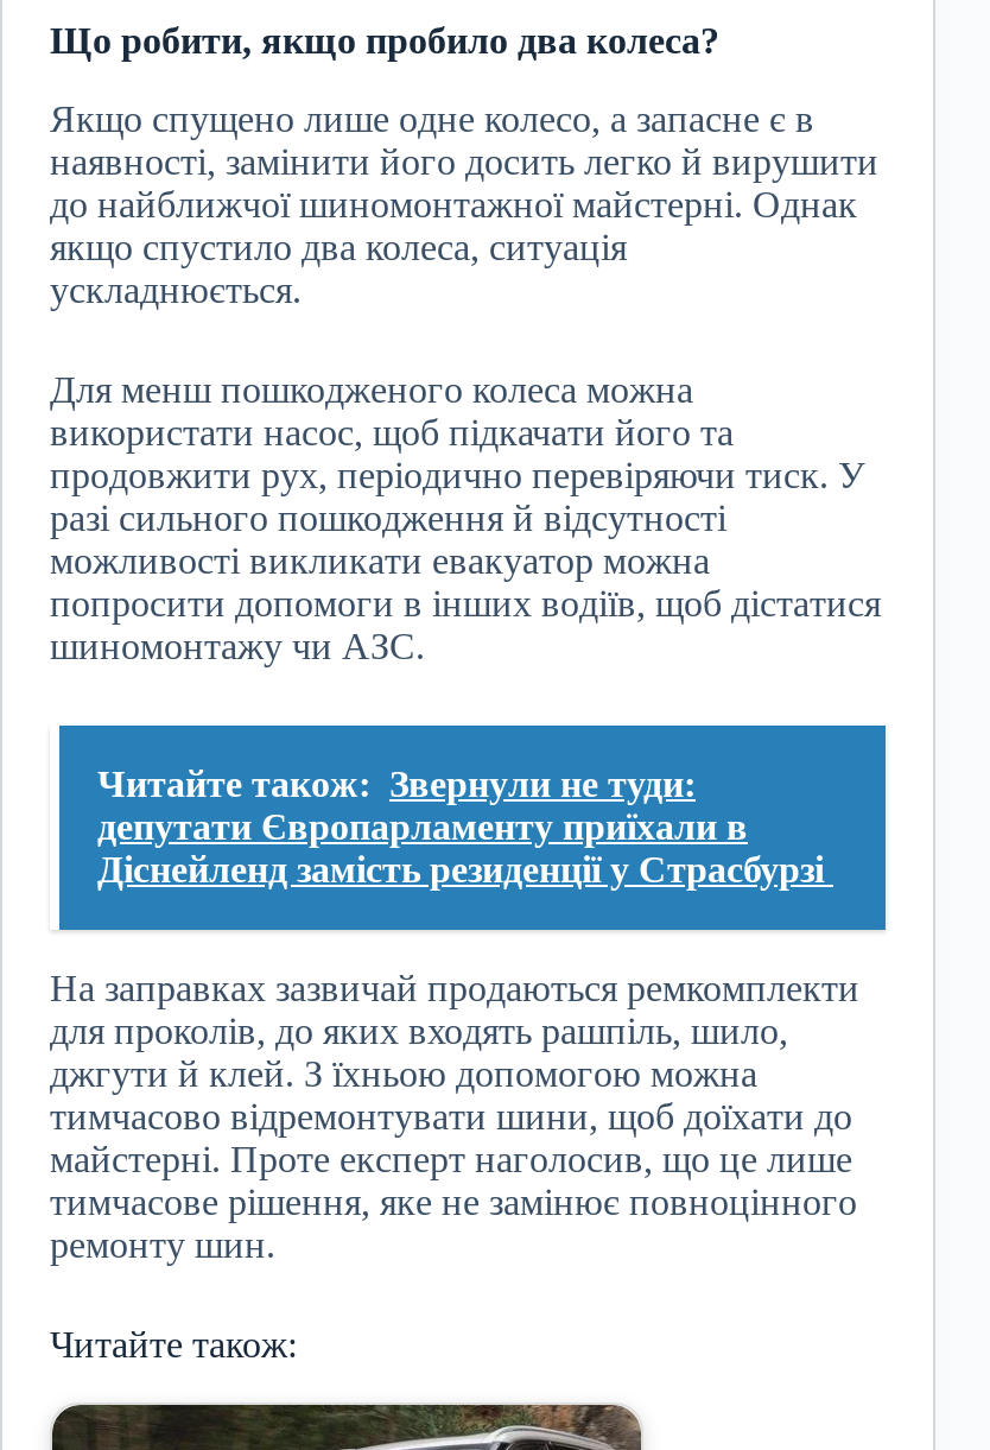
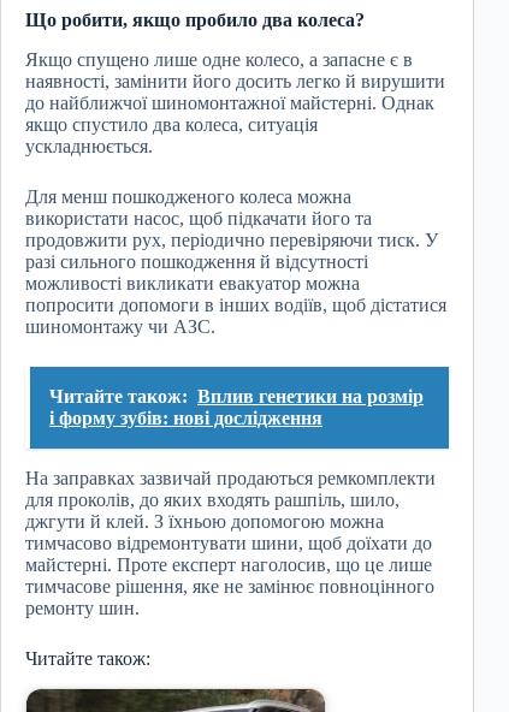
[97,764,833,889] Читайте також: Звернули не туди: | депутати Європарламенту приїхали в | Діснейленд замість резиденції у Страсбурзі -> [49,386,424,428] Читайте також: Вплив генетики на розмір | і форму зубів: нові дослідження

